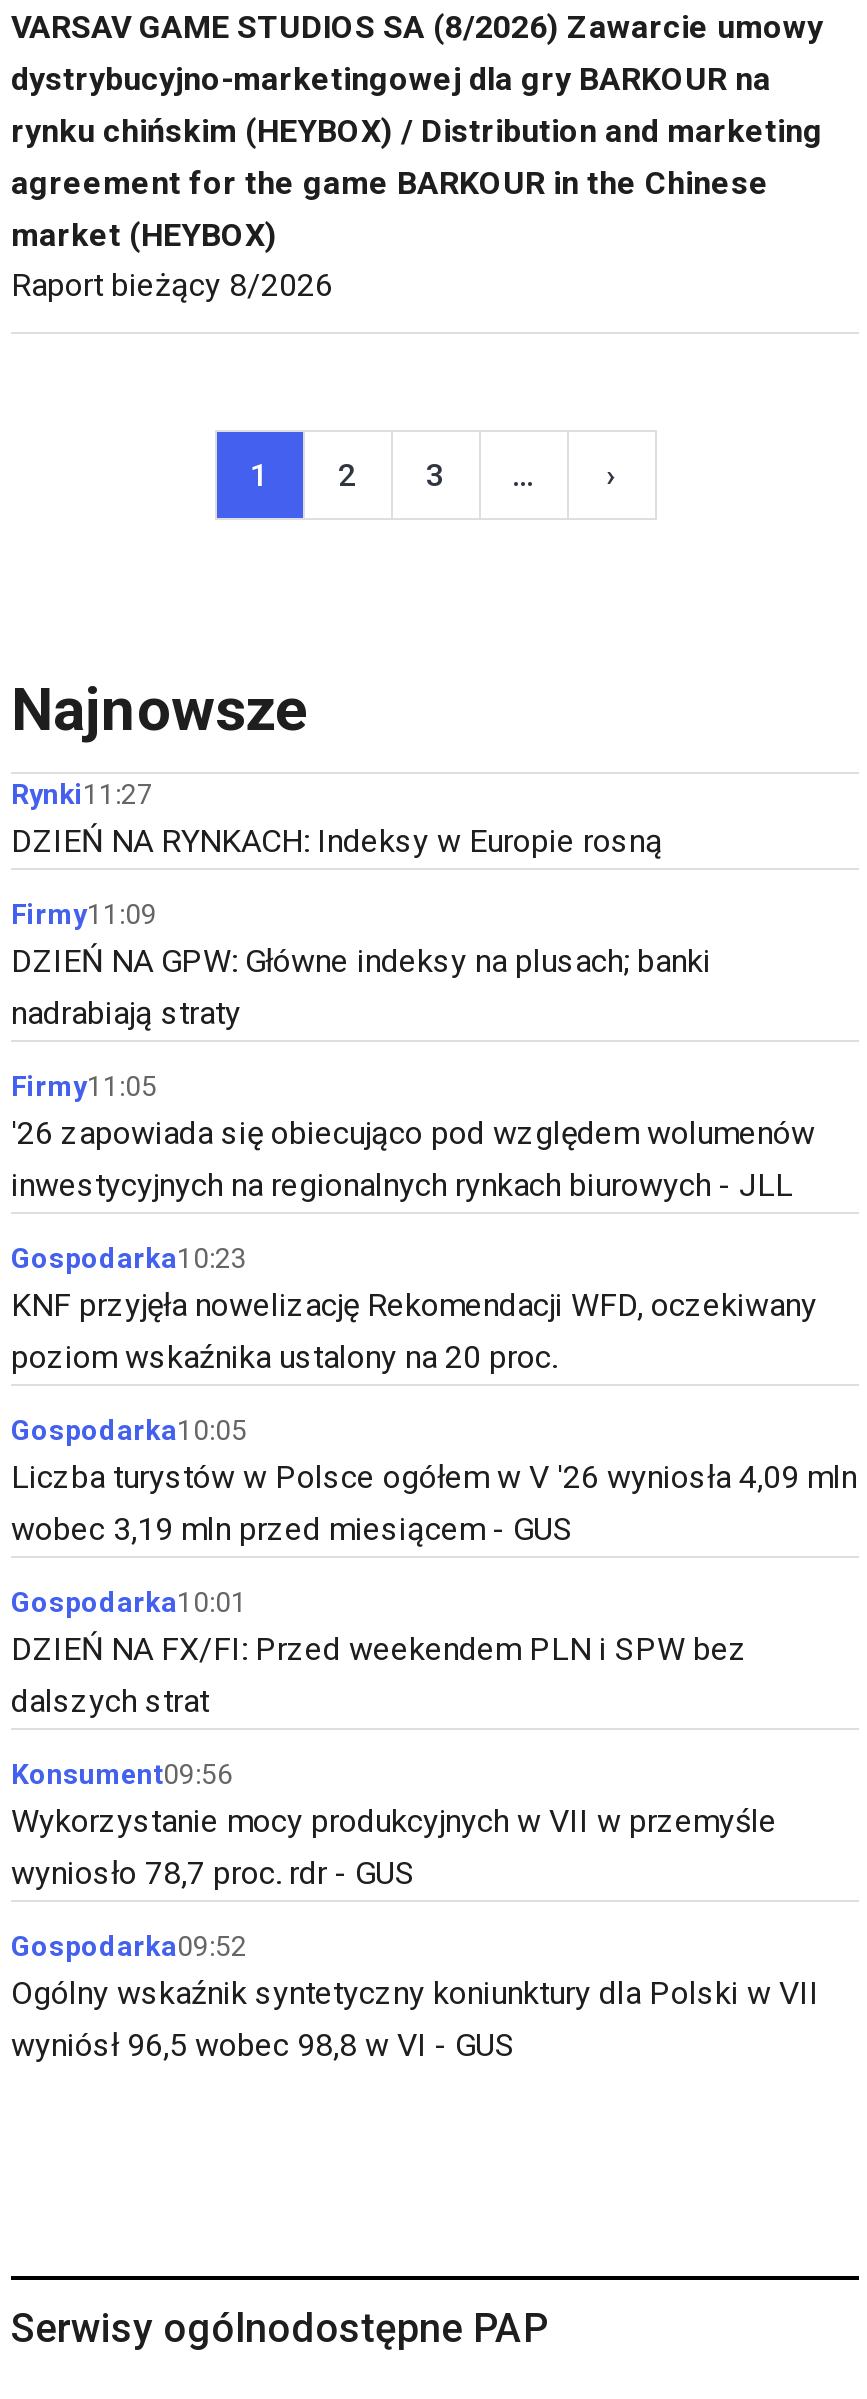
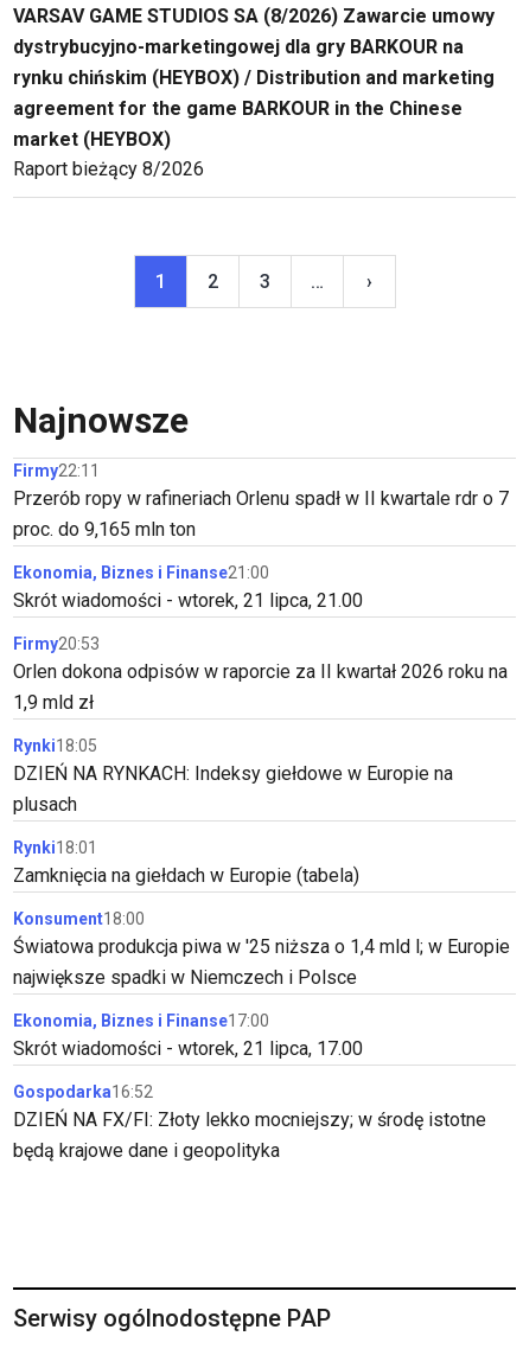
[11,778,663,860] Rynki11:27 | DZIEŃ NA RYNKACH: Indeksy w Europie rosną -> [13,461,509,541] Firmy22:11 | Przerób ropy w rafineriach Orlenu spadł w II kwartale rdr o 7 | proc. do 9,165 mln ton
[11,898,711,1032] Firmy11:09 | DZIEŃ NA GPW: Główne indeksy na plusach; banki | nadrabiają straty -> [13,563,363,612] Ekonomia, Biznes i Finanse21:00 | Skrót wiadomości - wtorek, 21 lipca, 21.00
[11,1070,815,1204] Firmy11:05 | '26 zapowiada się obiecująco pod względem wolumenów | inwestycyjnych na regionalnych rynkach biurowych - JLL -> [13,634,508,714] Firmy20:53 | Orlen dokona odpisów w raporcie za II kwartał 2026 roku na | 1,9 mld zł
[11,1242,817,1376] Gospodarka10:23 | KNF przyjęła nowelizację Rekomendacji WFD, oczekiwany | poziom wskaźnika ustalony na 20 proc. -> [13,736,453,816] Rynki18:05 | DZIEŃ NA RYNKACH: Indeksy giełdowe w Europie na | plusach
[11,1414,857,1548] Gospodarka10:05 | Liczba turystów w Polsce ogółem w V '26 wyniosła 4,09 mln | wobec 3,19 mln przed miesiącem - GUS -> [13,838,359,887] Rynki18:01 | Zamknięcia na giełdach w Europie (tabela)
[11,1586,747,1720] Gospodarka10:01 | DZIEŃ NA FX/FI: Przed weekendem PLN i SPW bez | dalszych strat -> [13,909,510,989] Konsument18:00 | Światowa produkcja piwa w '25 niższa o 1,4 mld l; w Europie | największe spadki w Niemczech i Polsce
[11,1758,777,1892] Konsument09:56 | Wykorzystanie mocy produkcyjnych w VII w przemyśle | wyniosło 78,7 proc. rdr - GUS -> [13,1011,363,1060] Ekonomia, Biznes i Finanse17:00 | Skrót wiadomości - wtorek, 21 lipca, 17.00
[11,1930,819,2064] Gospodarka09:52 | Ogólny wskaźnik syntetyczny koniunktury dla Polski w VII | wyniósł 96,5 wobec 98,8 w VI - GUS -> [13,1082,486,1162] Gospodarka16:52 | DZIEŃ NA FX/FI: Złoty lekko mocniejszy; w środę istotne | będą krajowe dane i geopolityka

